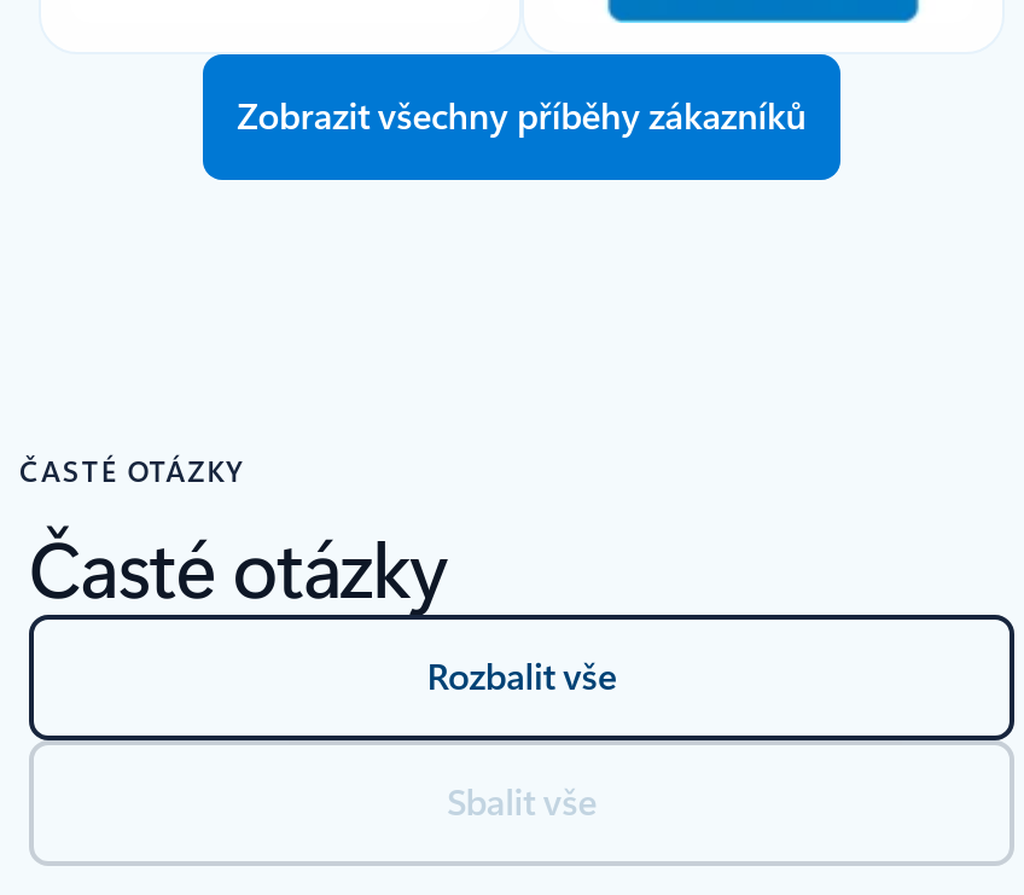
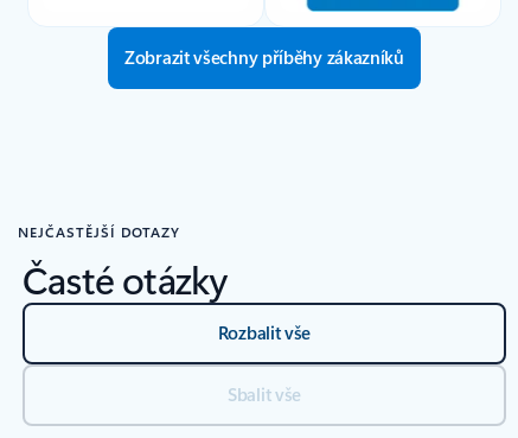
[19,451,245,489] ČASTÉ OTÁZKY -> [18,222,181,241] NEJČASTĚJŠÍ DOTAZY

